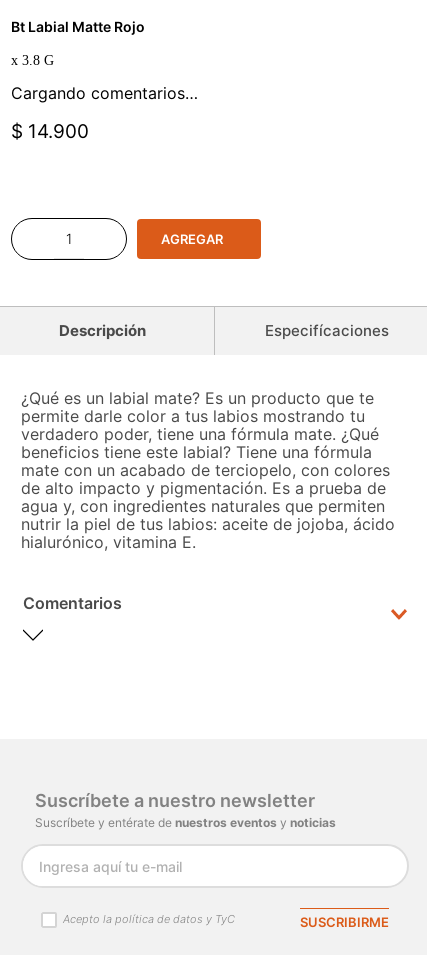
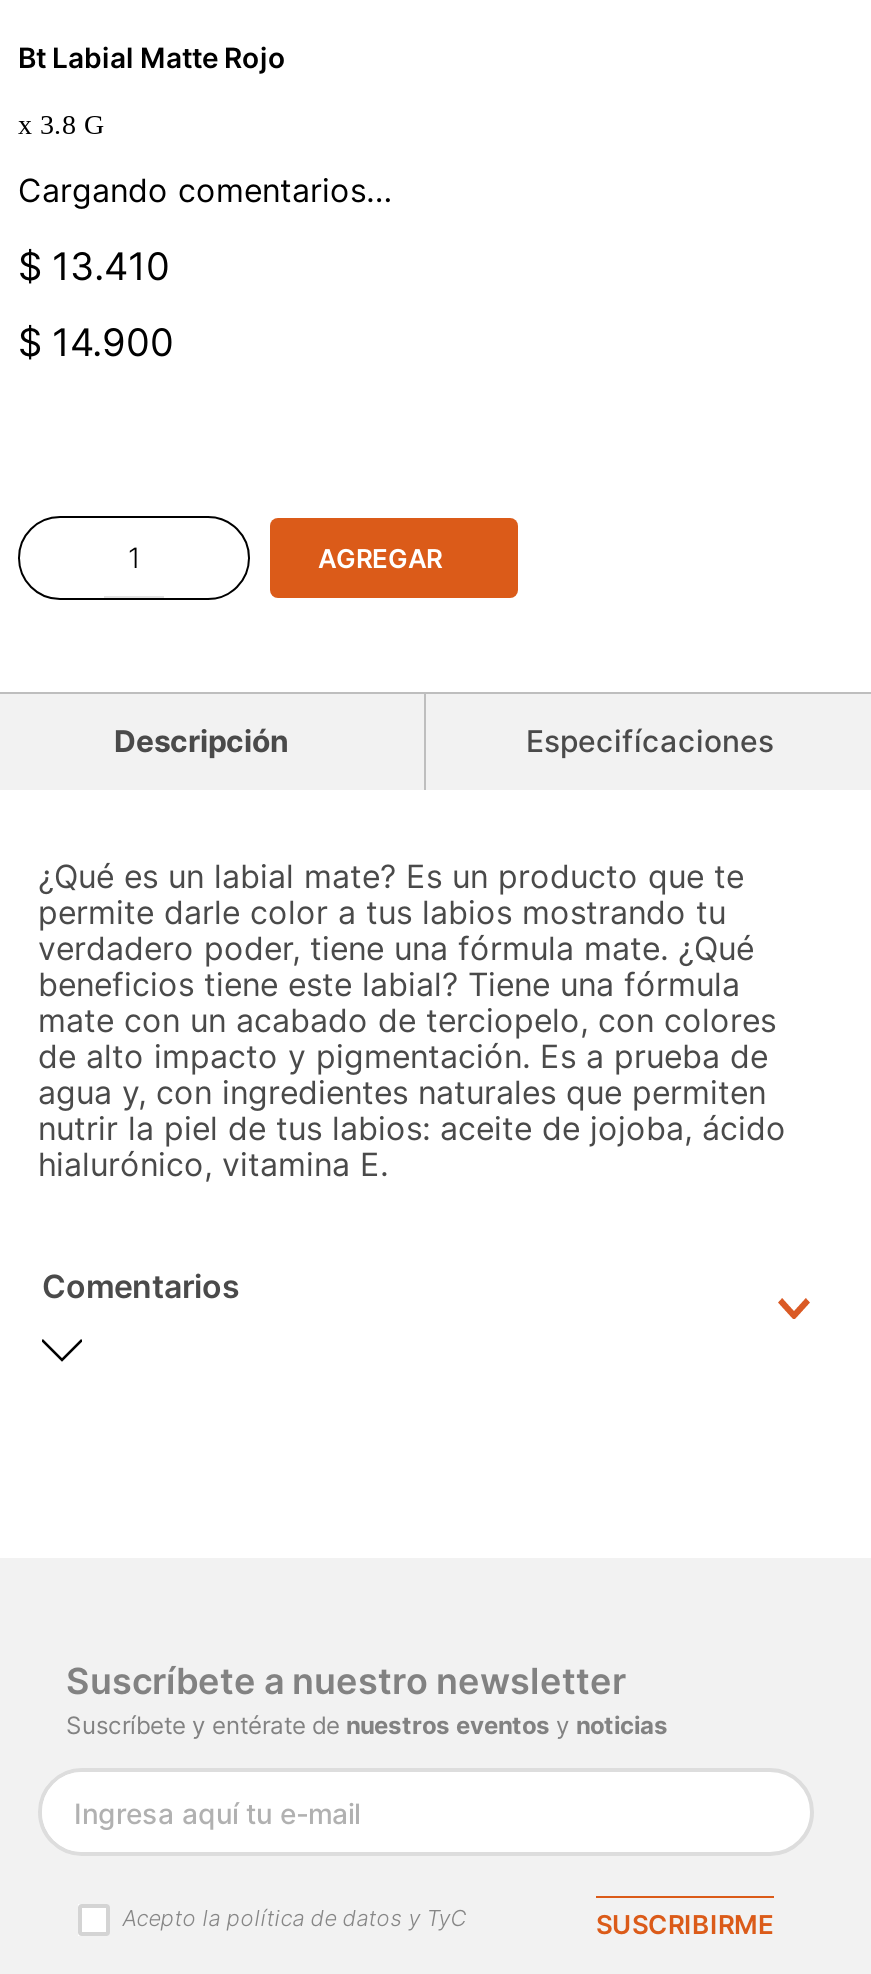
none -> [18,245,170,291] $ 13.410

